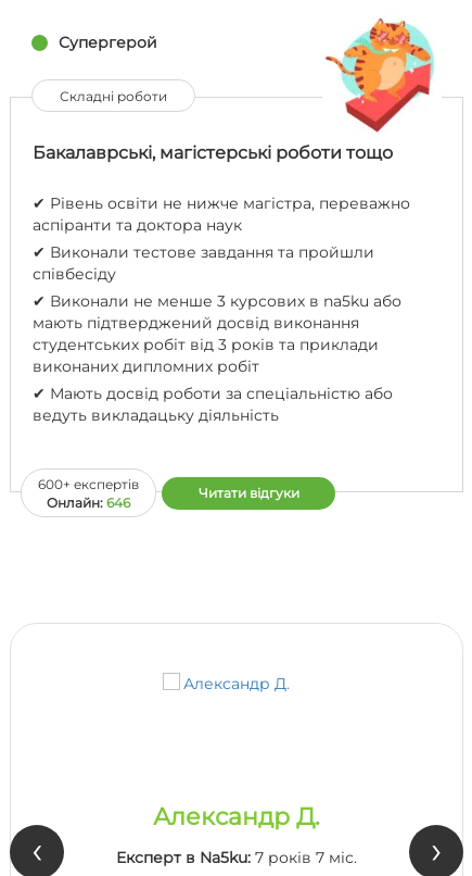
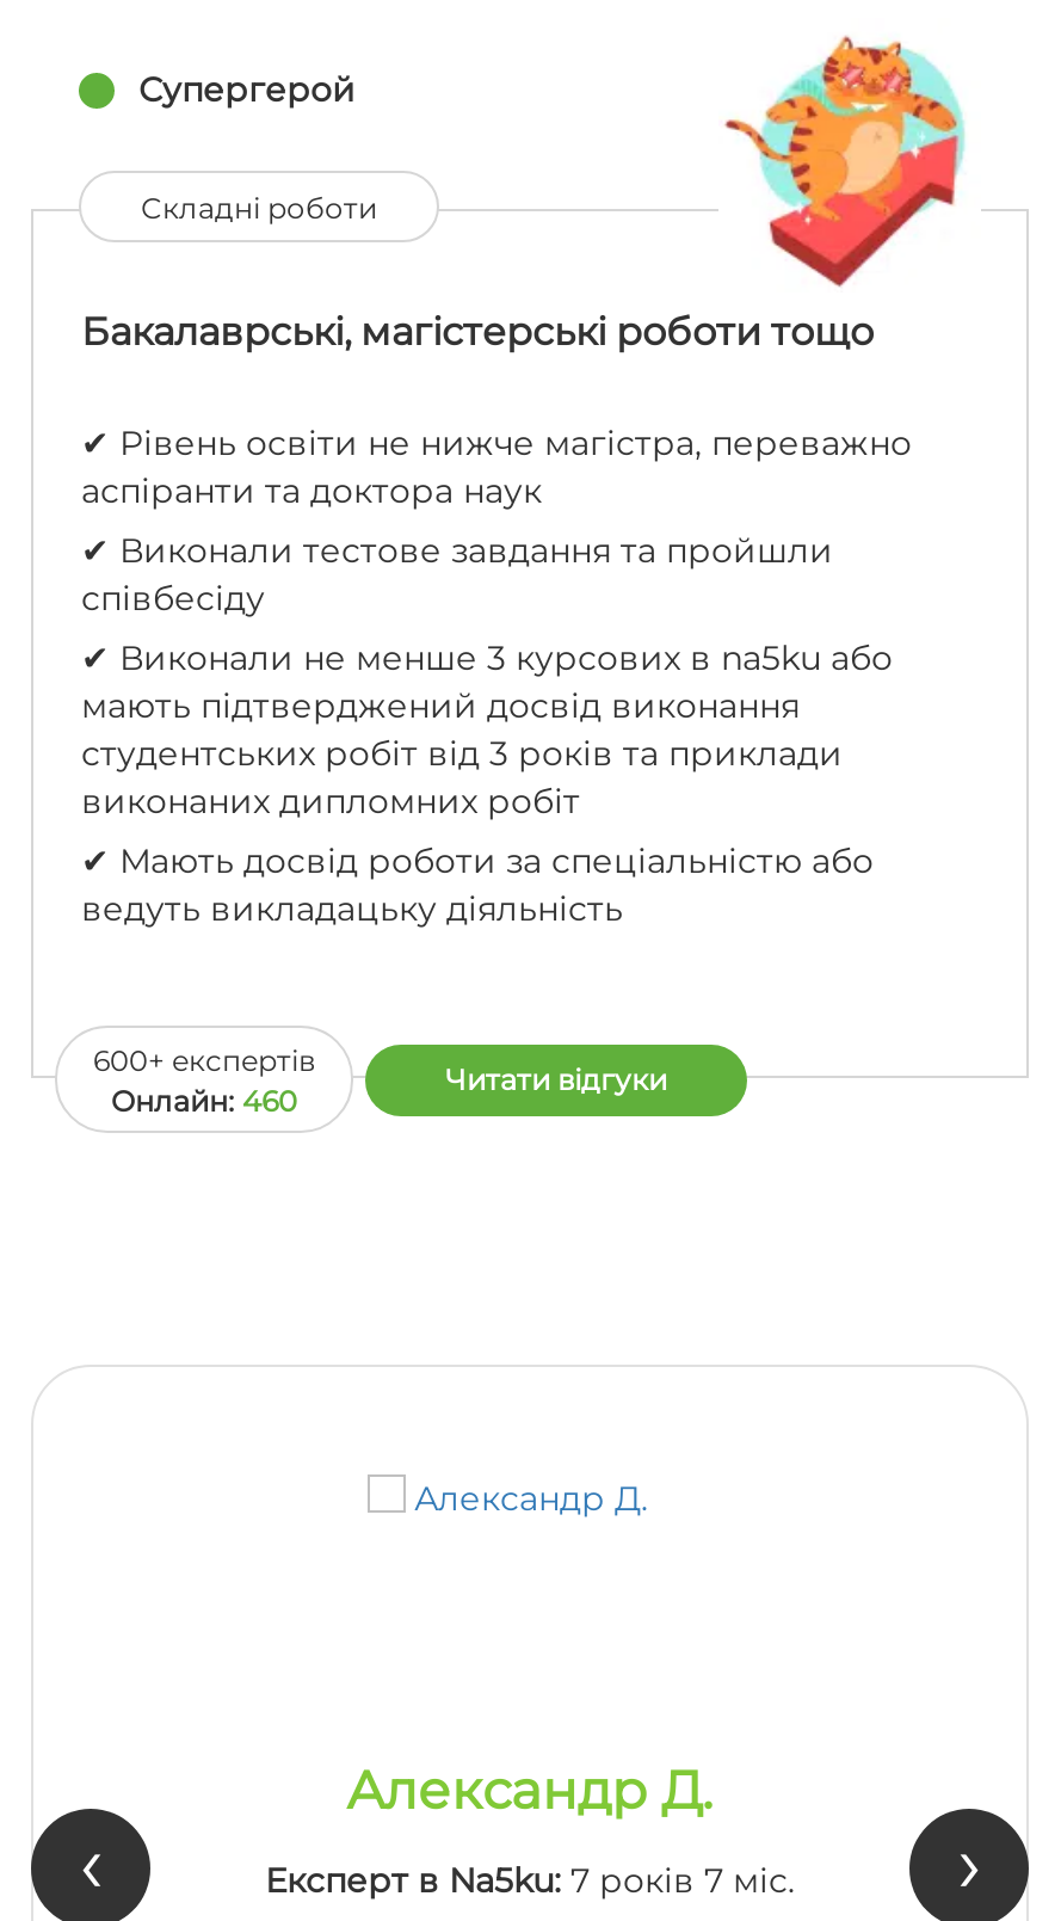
[47,494,130,511] Oнлайн: 646 -> [111,1083,297,1118] Oнлайн: 460

